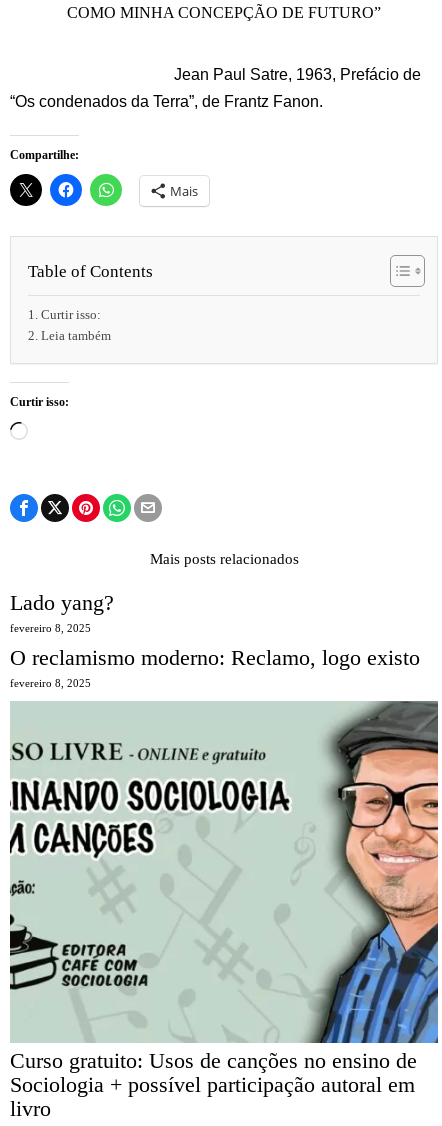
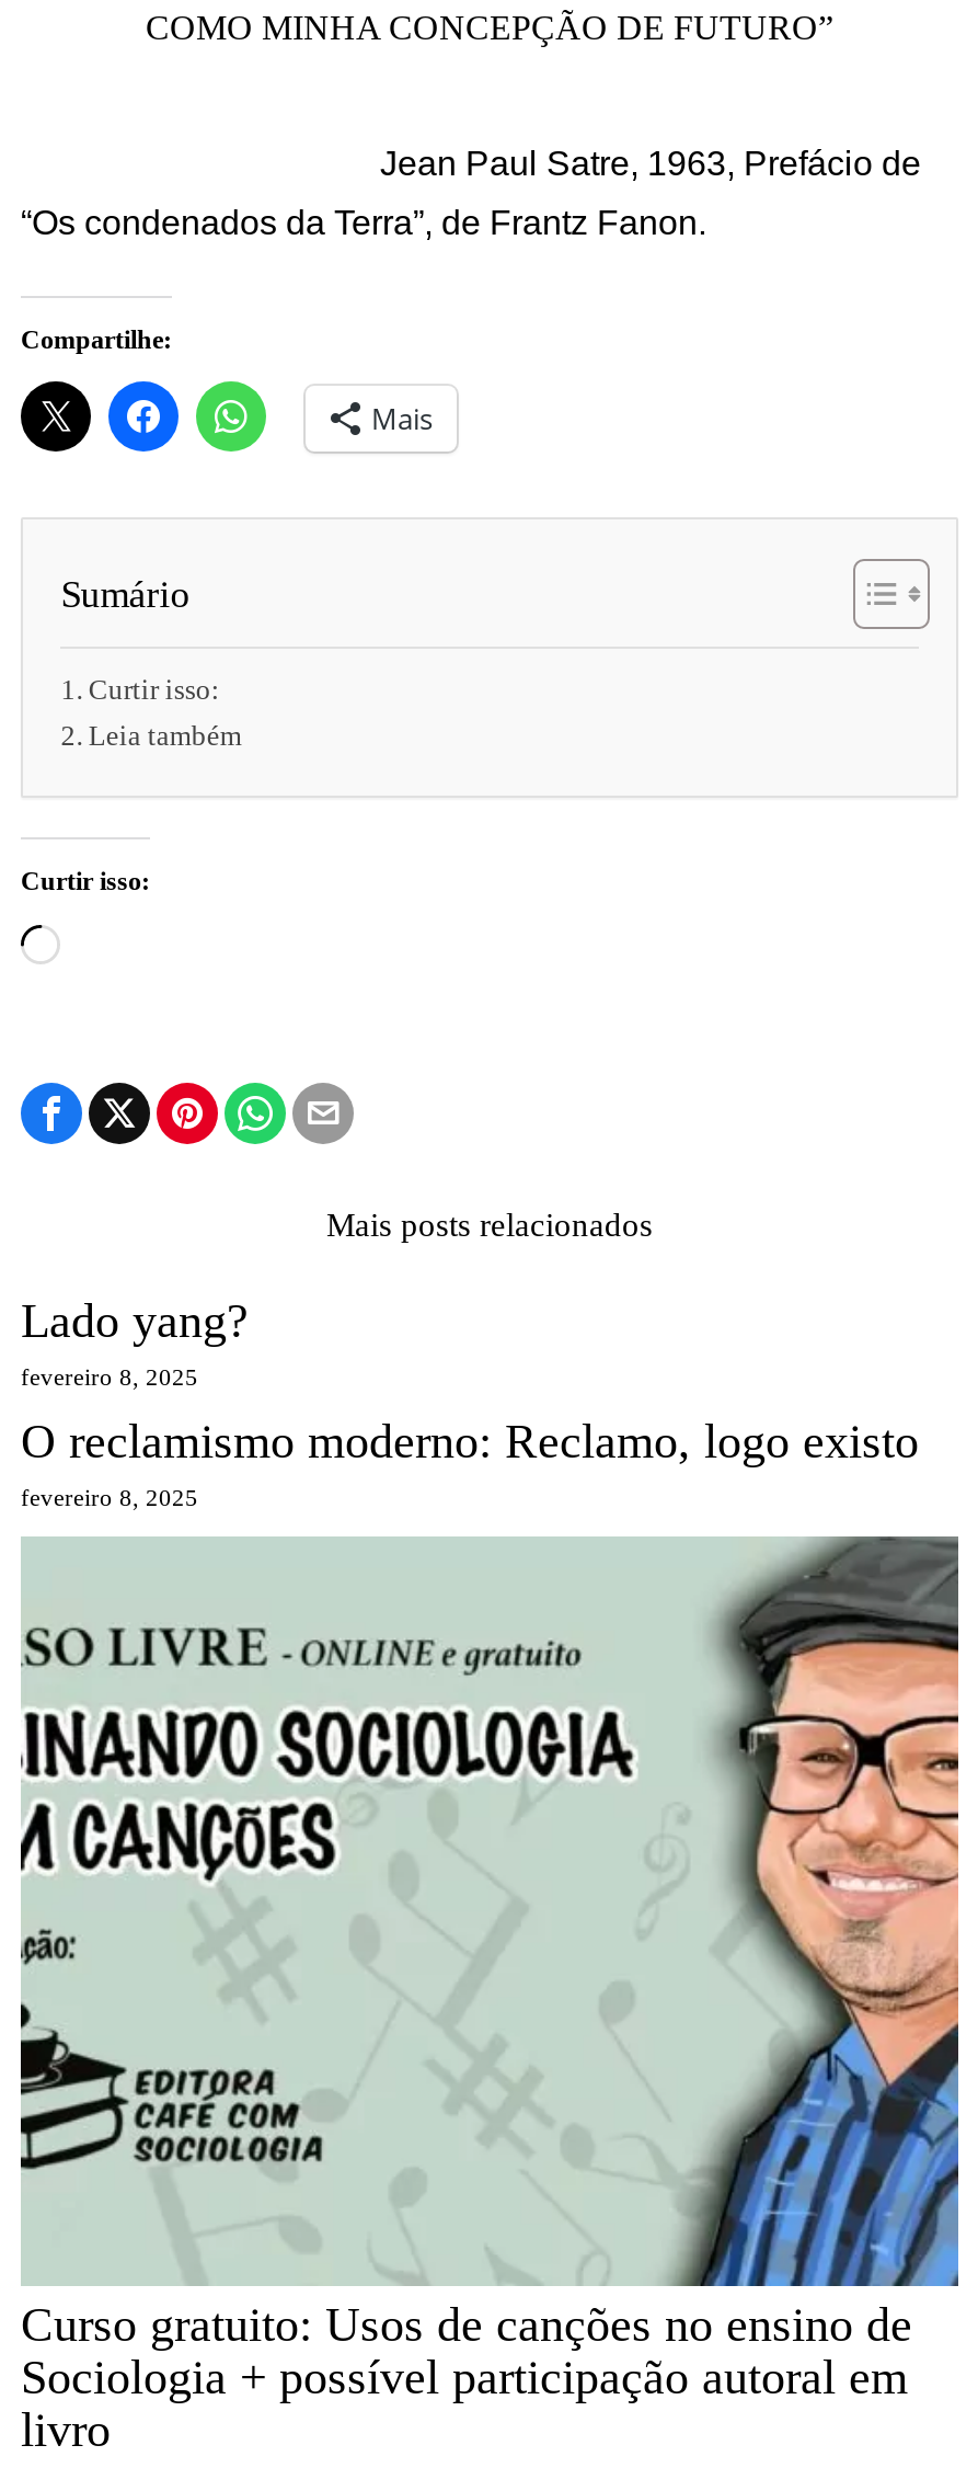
[28,262,153,281] Table of Contents -> [61,574,190,615] Sumário

